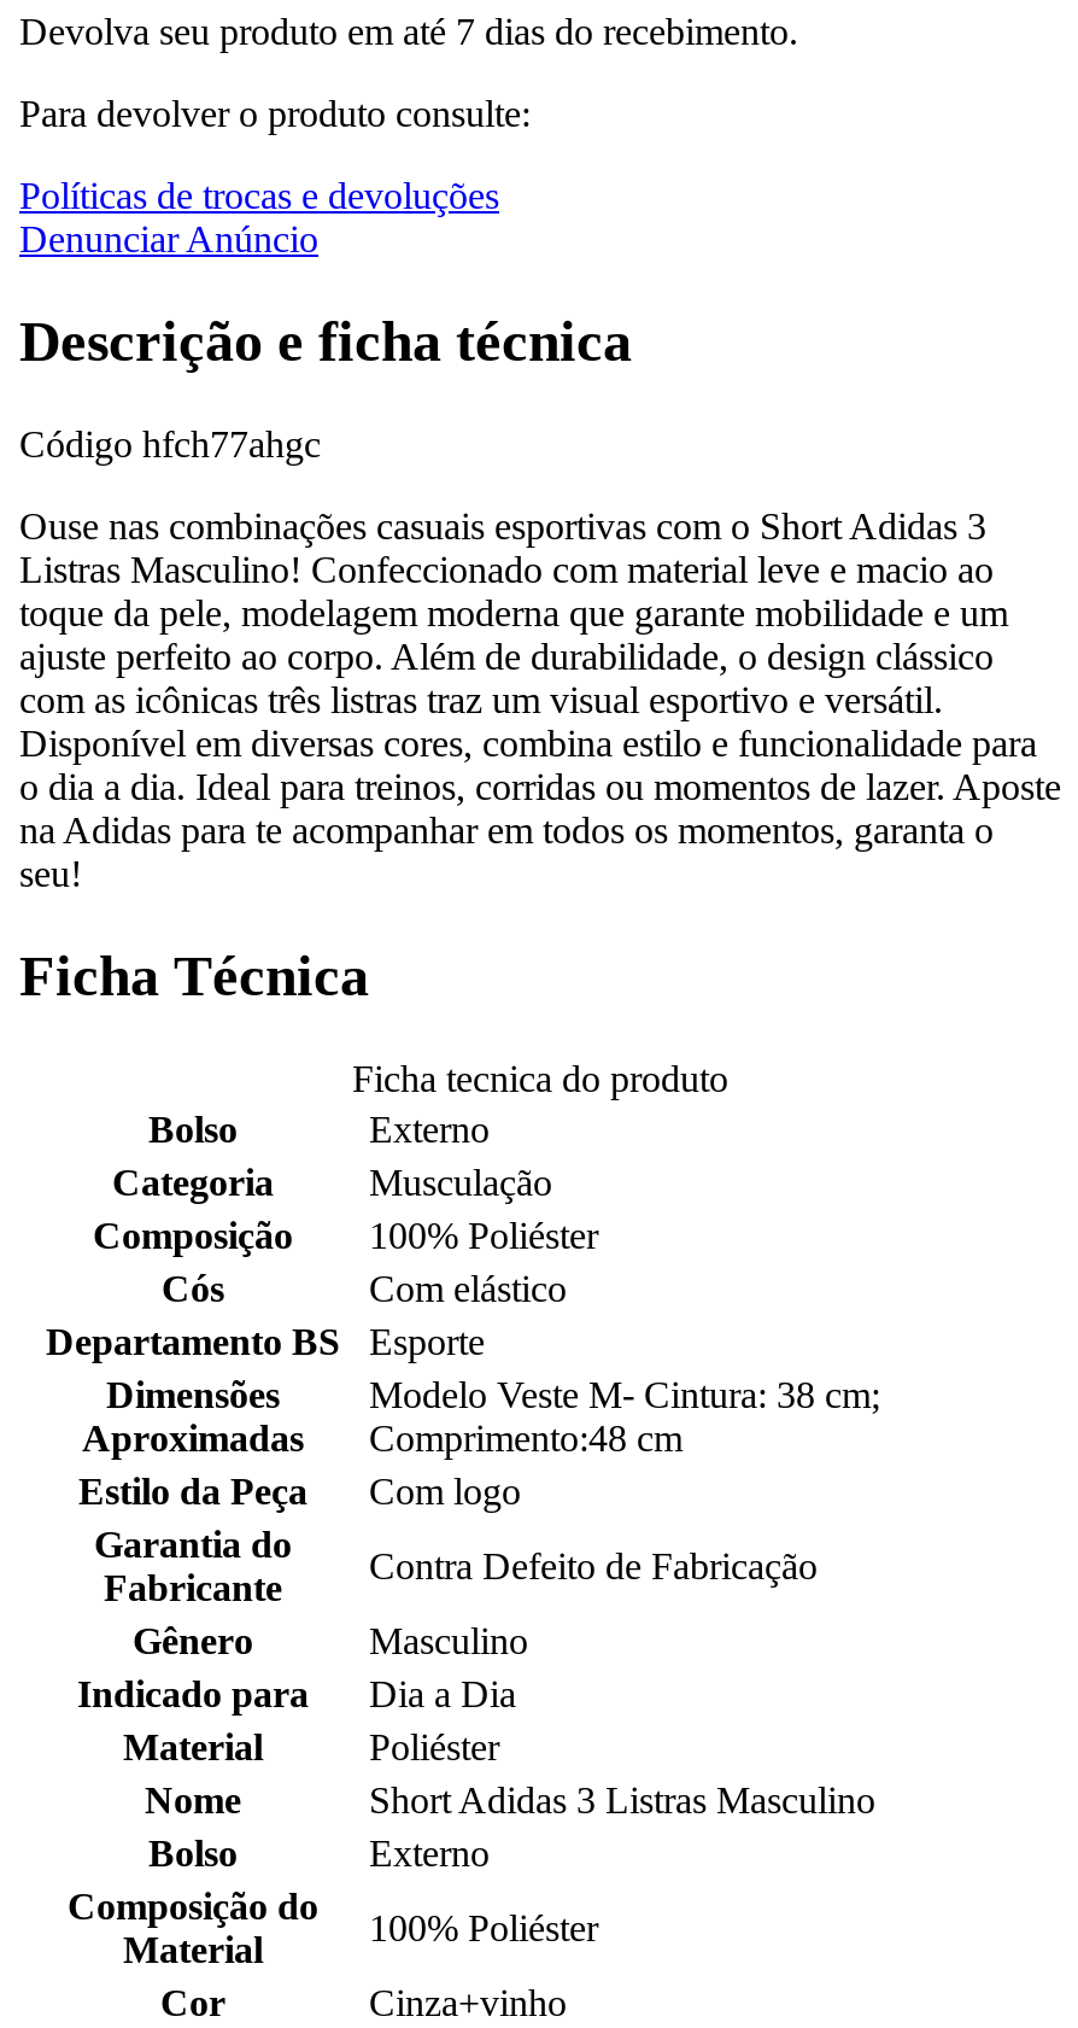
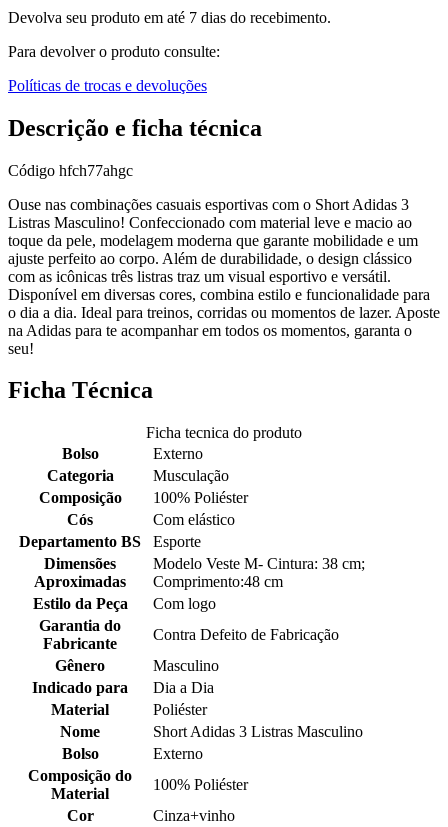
[19,218,318,259] Denunciar Anúncio -> none

